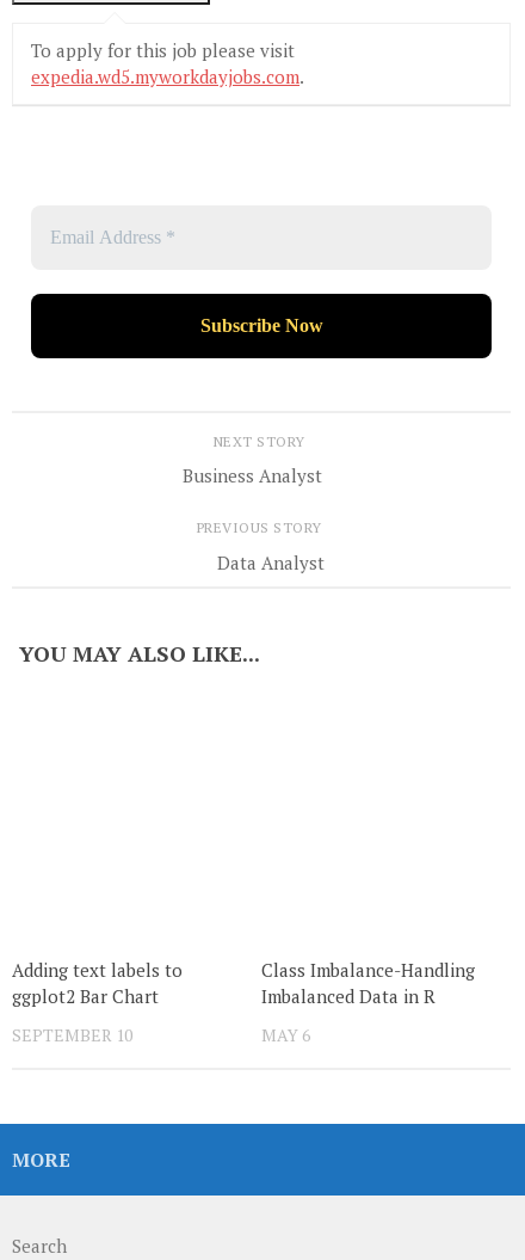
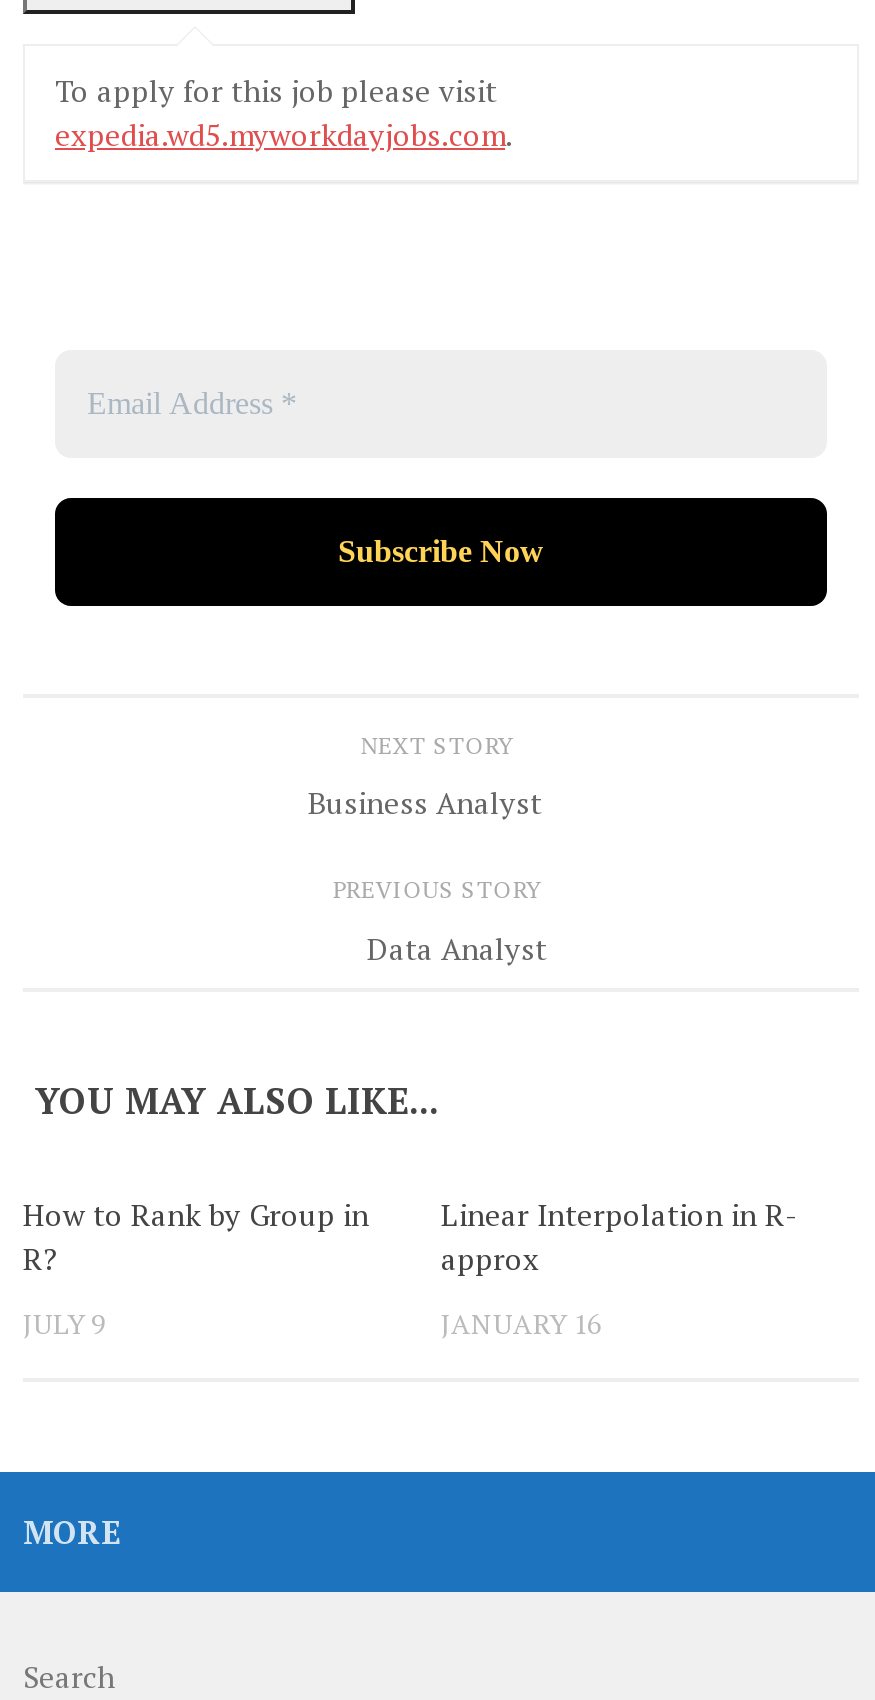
[12,958,183,1008] Adding text labels to | ggplot2 Bar Chart -> [23,1195,369,1279] How to Rank by Group in | R?
[261,958,475,1008] Class Imbalance-Handling | Imbalanced Data in R -> [441,1195,797,1279] Linear Interpolation in R- | approx
[12,1024,132,1047] SEPTEMBER 10 -> [23,1305,105,1343] JULY 9
[261,1024,310,1047] MAY 6 -> [441,1305,601,1343] JANUARY 16

